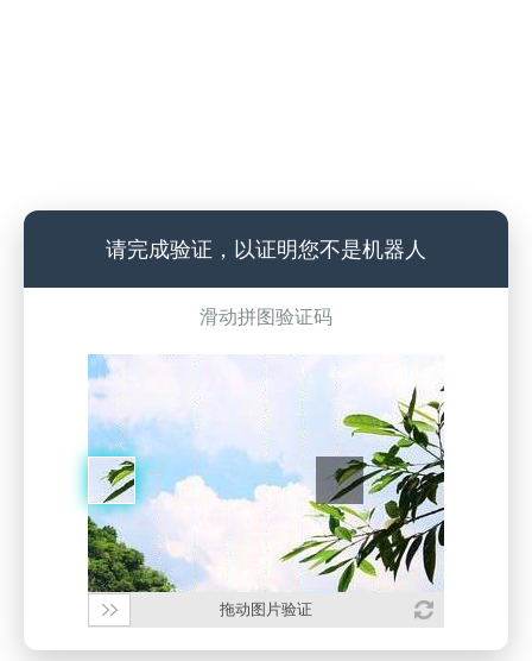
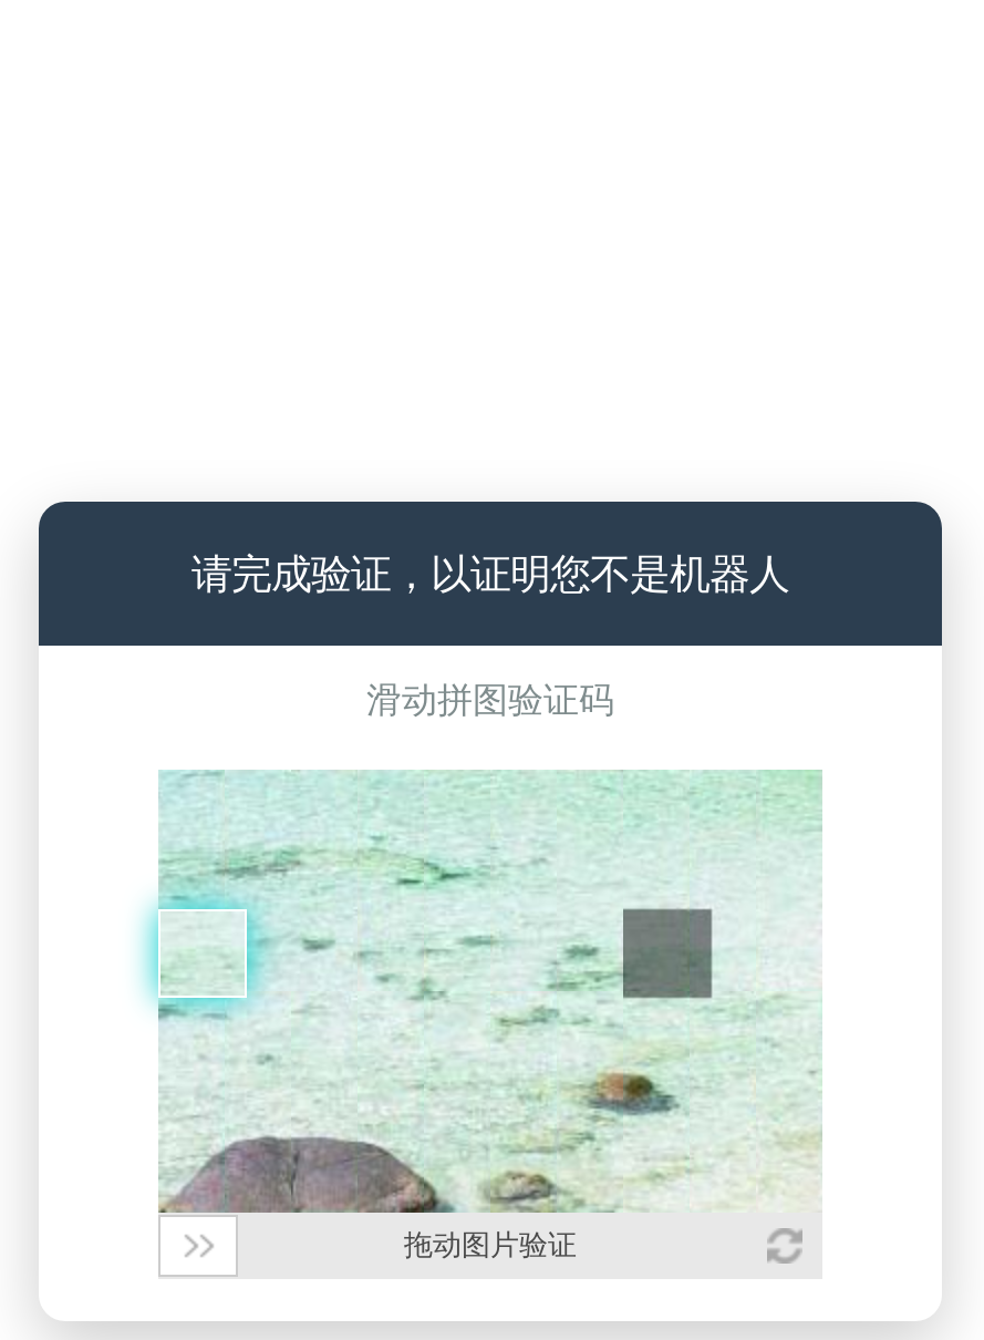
[77,355,445,593] [image] -> [138,770,822,1215] [image]

